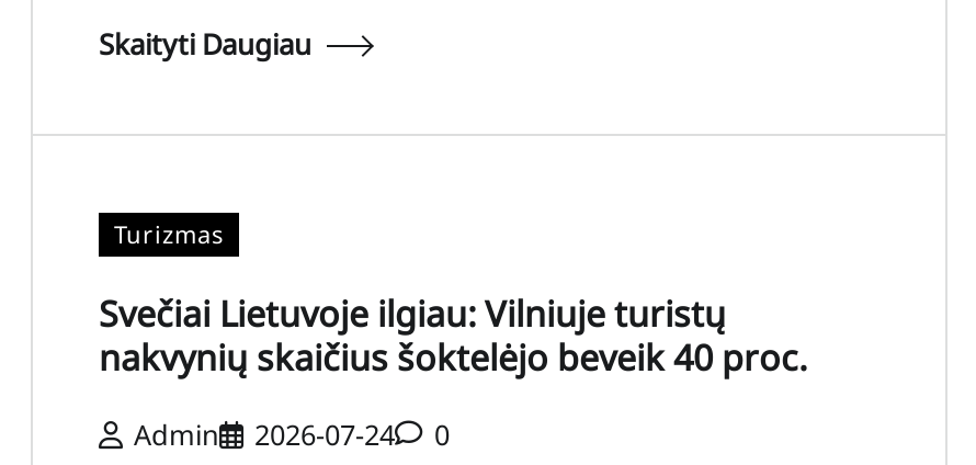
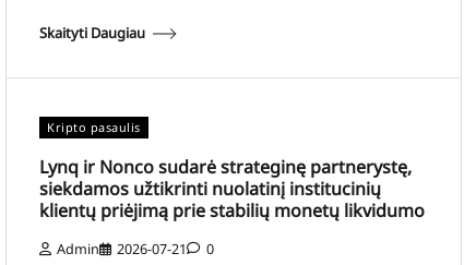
[114,217,224,250] Turizmas -> [47,119,140,135] Kripto pasaulis
[99,290,807,382] Svečiai Lietuvoje ilgiau: Vilniuje turistų | nakvynių skaičius šoktelėjo beveik 40 proc. -> [39,155,425,222] Lynq ir Nonco sudarė strateginę partnerystę, | siekdamos užtikrinti nuolatinį institucinių | klientų priėjimą prie stabilių monetų likvidumo
[134,415,450,454] Admin 2026-07-24 0 -> [57,239,214,259] Admin 2026-07-21 0

